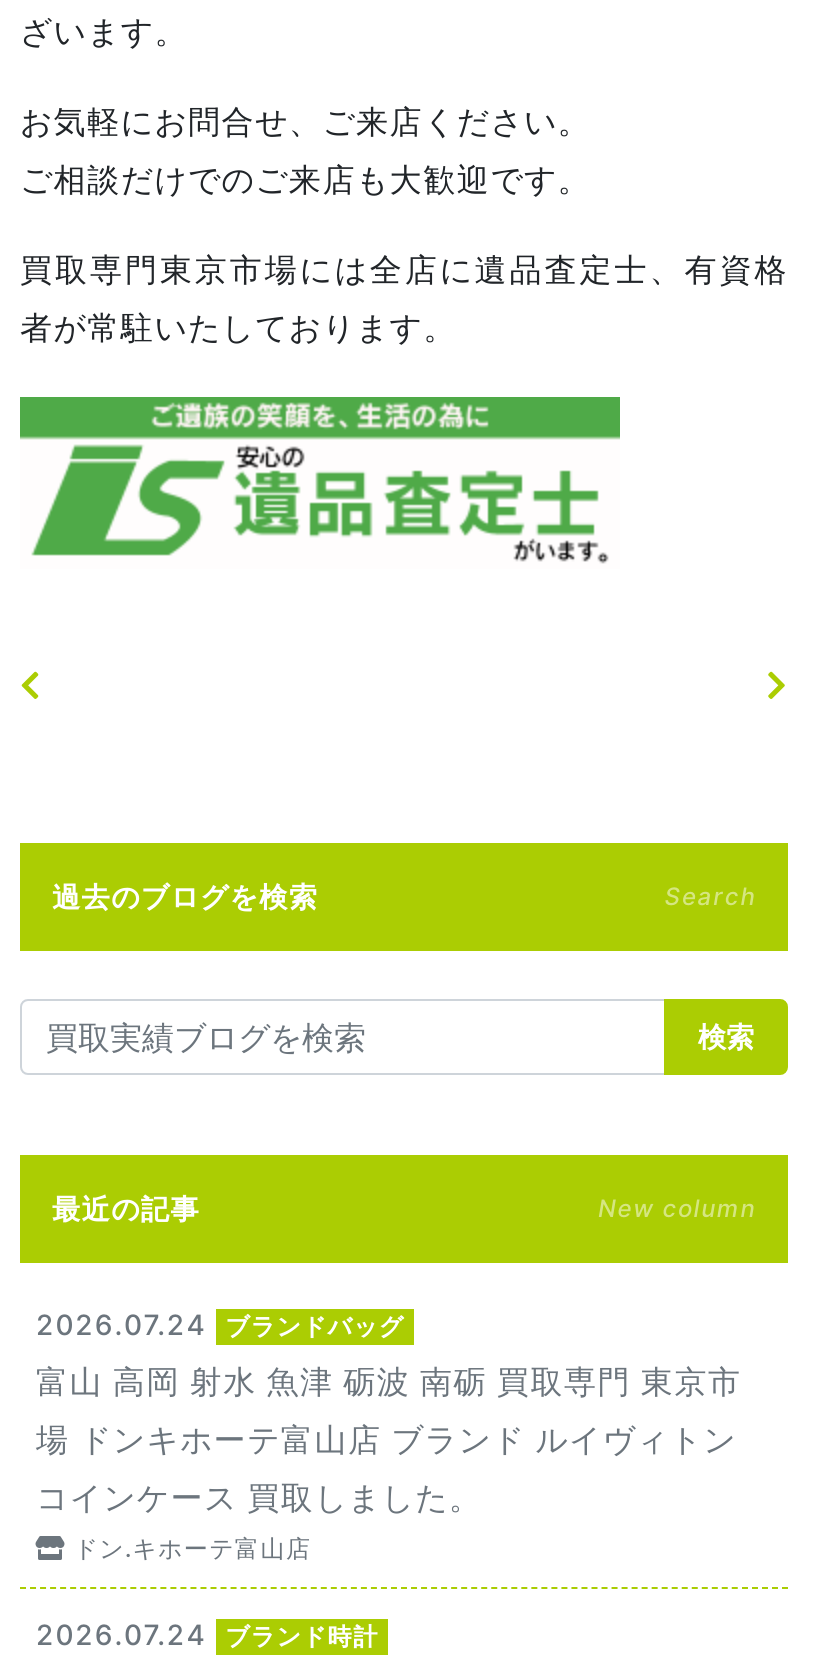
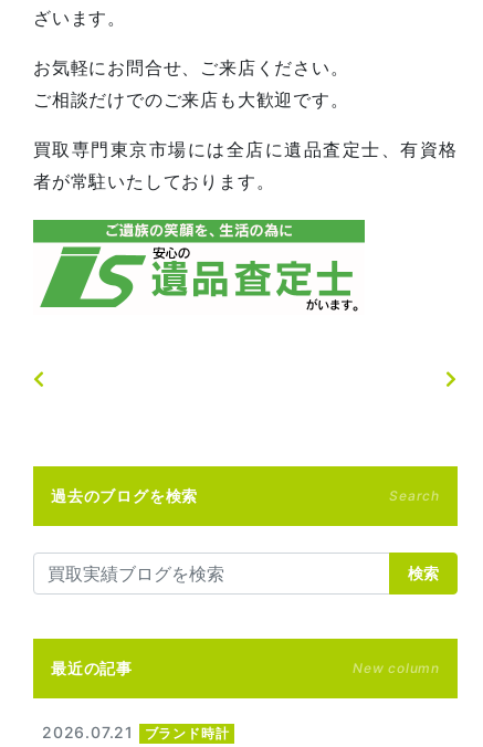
[36,1307,742,1651] 2026.07.24 | ブランドバッグ | 富山 高岡 射水 魚津 砺波 南砺 買取専門 東京市 | 場 ドンキホーテ富山店 ブランド ルイヴィトン | コインケース 買取しました。 | ドン.キホーテ富山店 | 2026.07.24 -> [42,723,134,741] 2026.07.21

